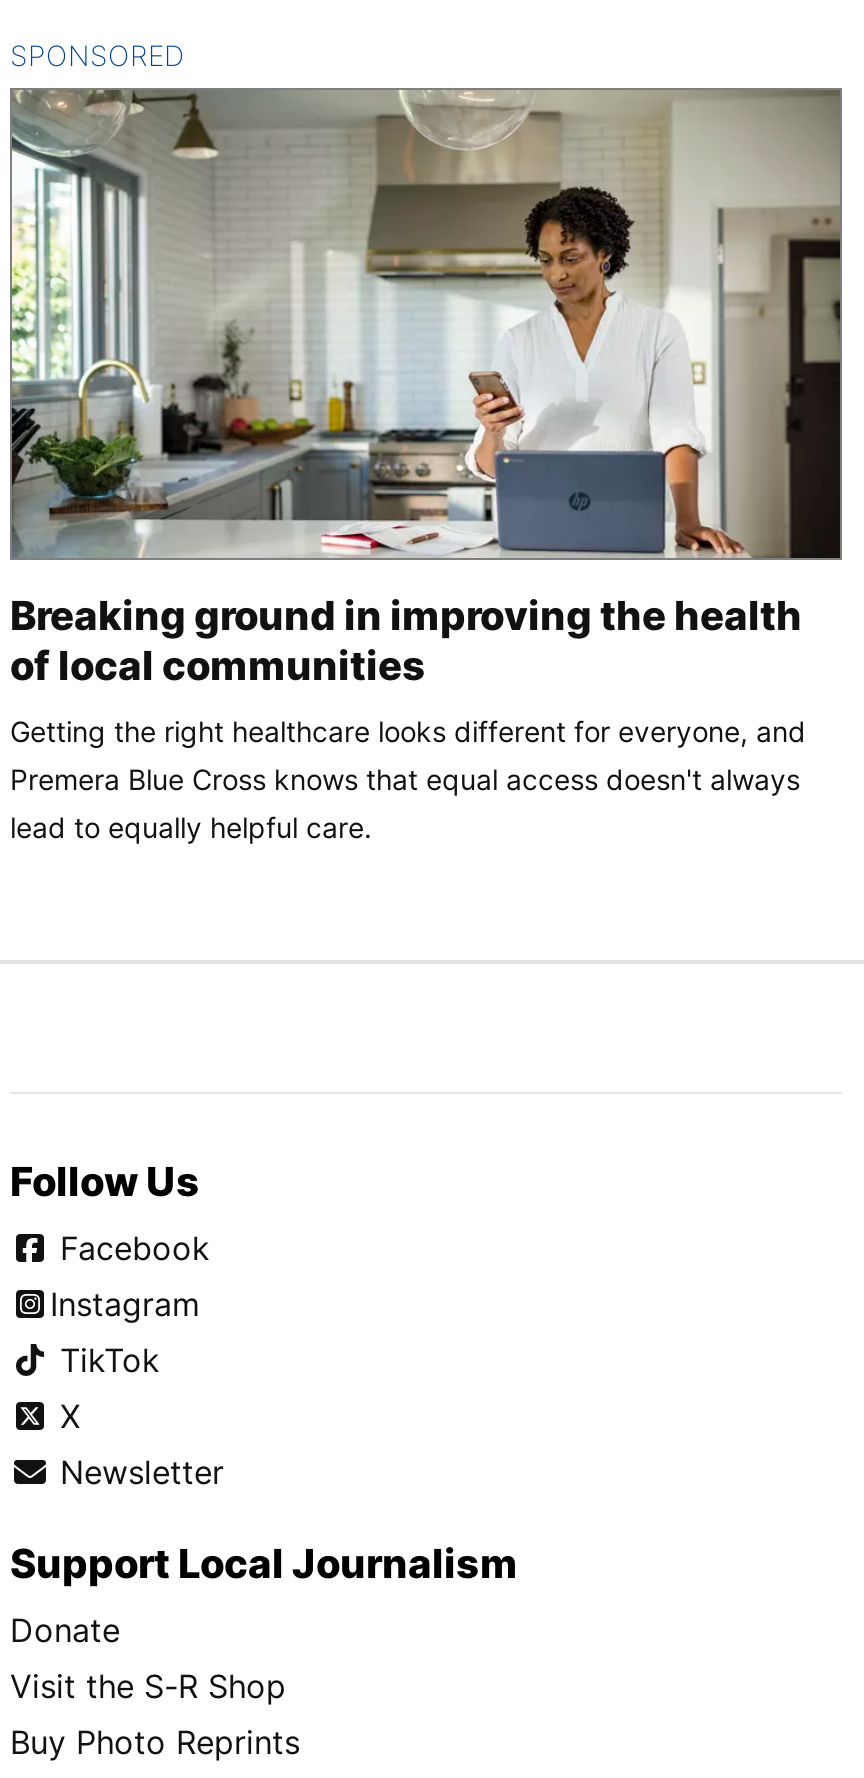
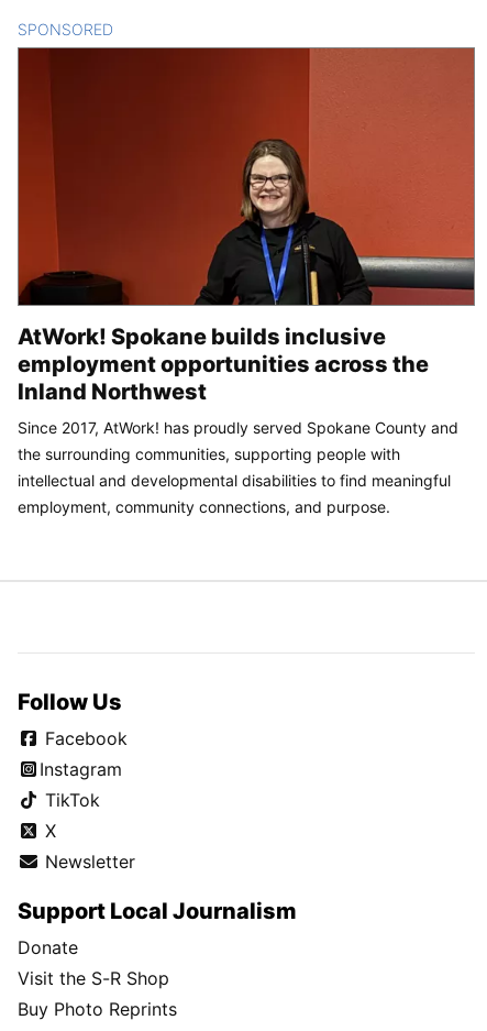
[10,88,842,691] [image] | Breaking ground in improving the health | of local communities -> [18,47,475,405] [image] | AtWork! Spokane builds inclusive | employment opportunities across the | Inland Northwest
[10,715,806,845] Getting the right healthcare looks different for everyone, and | Premera Blue Cross knows that equal access doesn't always | lead to equally helpful care. -> [18,418,458,516] Since 2017, AtWork! has proudly served Spokane County and | the surrounding communities, supporting people with | intellectual and developmental disabilities to find meaningful | employment, community connections, and purpose.

